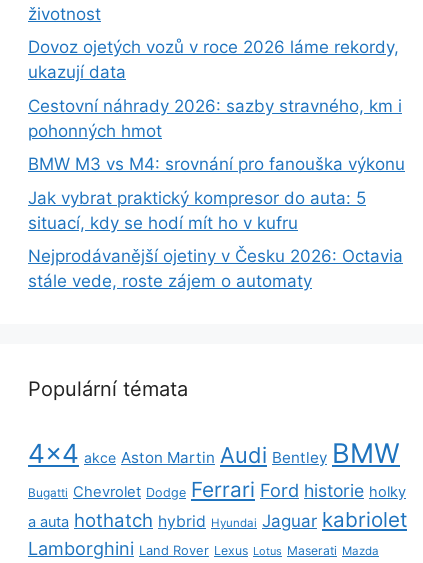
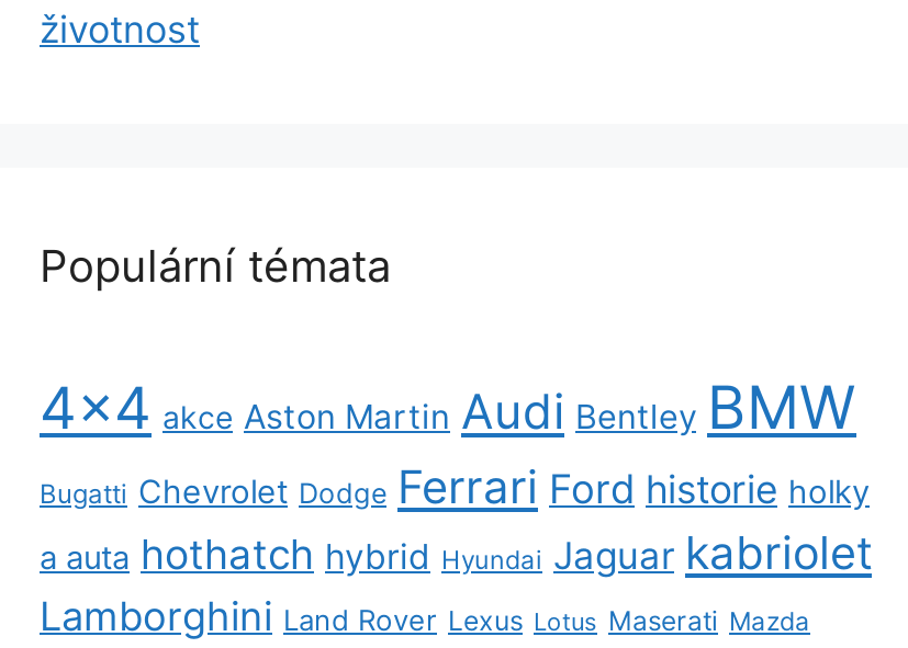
[28,37,405,291] Dovoz ojetých vozů v roce 2026 láme rekordy, | ukazují data | Cestovní náhrady 2026: sazby stravného, km i | pohonných hmot | BMW M3 vs M4: srovnání pro fanouška výkonu | Jak vybrat praktický kompresor do auta: 5 | situací, kdy se hodí mít ho v kufru | Nejprodávanější ojetiny v Česku 2026: Octavia | stále vede, roste zájem o automaty -> none

